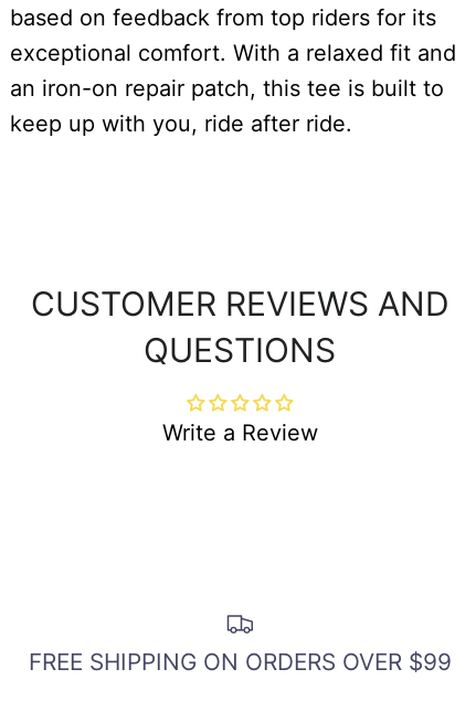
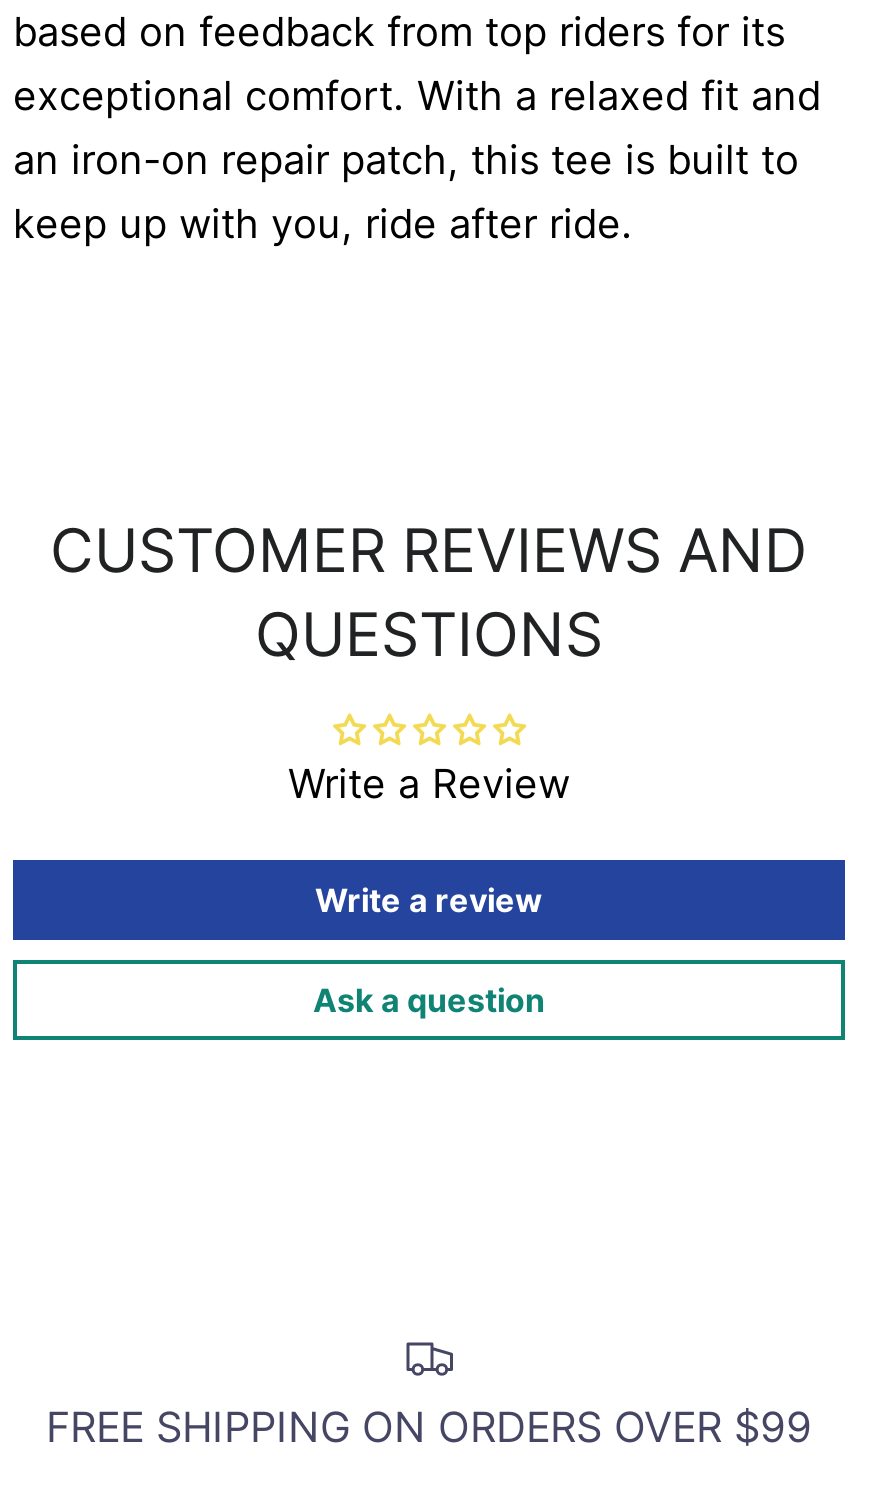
none -> [313,880,545,1020] Write a review | Ask a question

